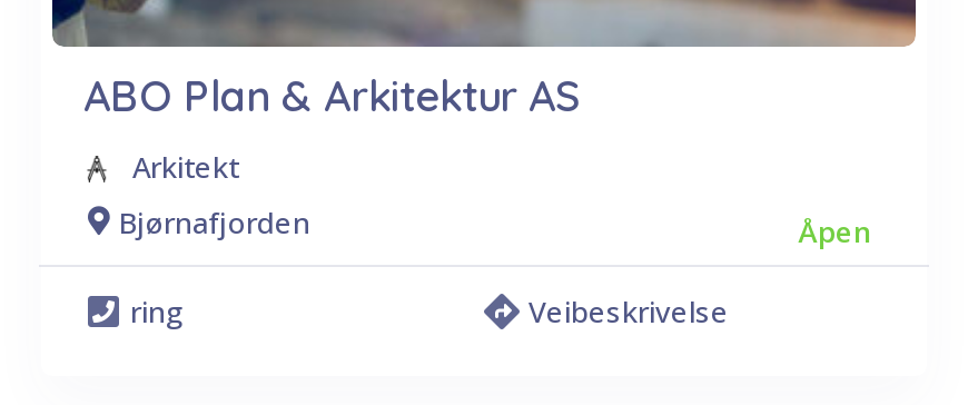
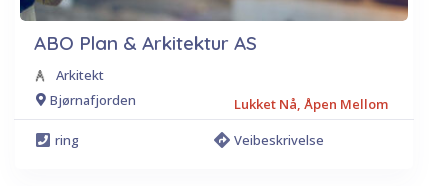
[798,211,871,251] Åpen -> [234,95,388,113] Lukket Nå, Åpen Mellom

